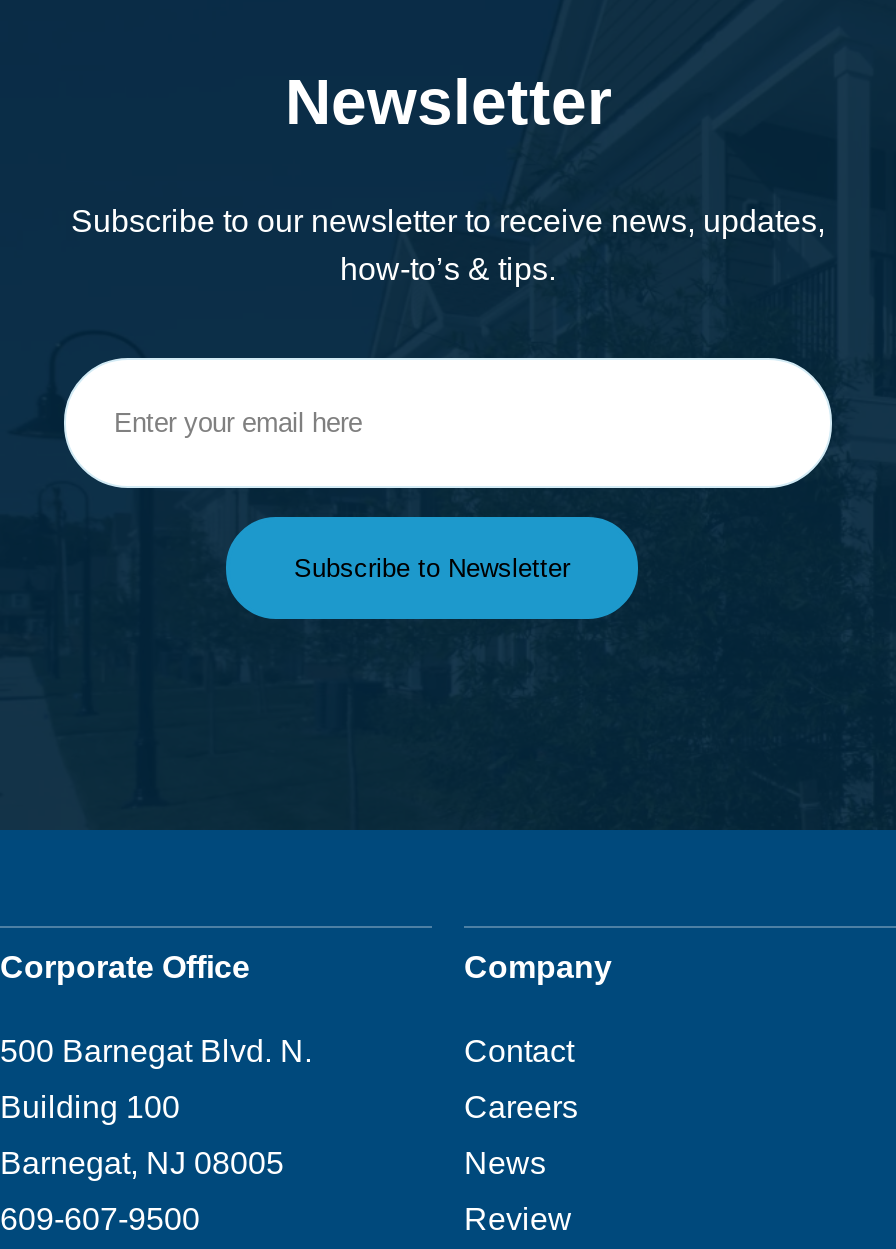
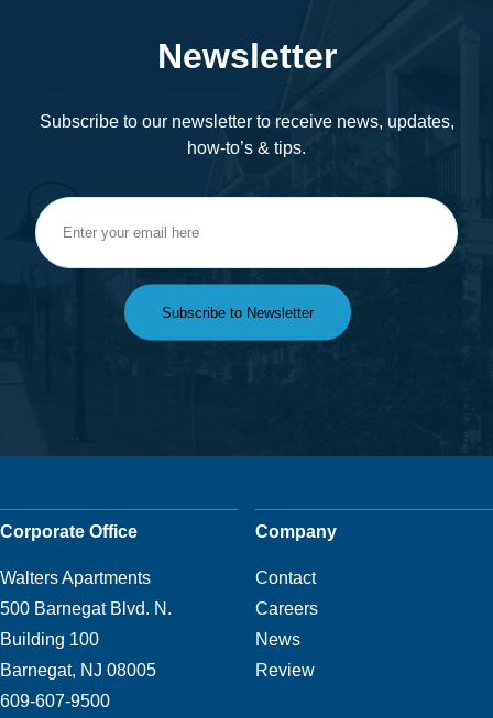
none -> [0,568,151,587] Walters Apartments

